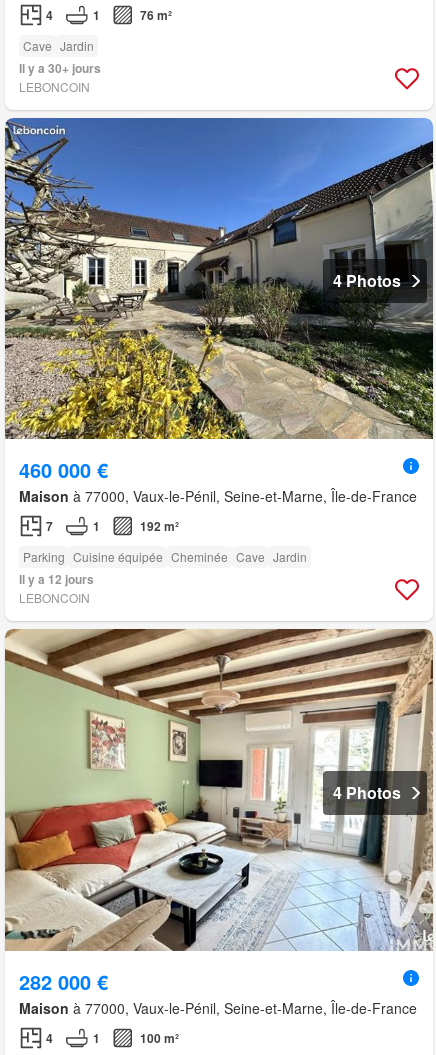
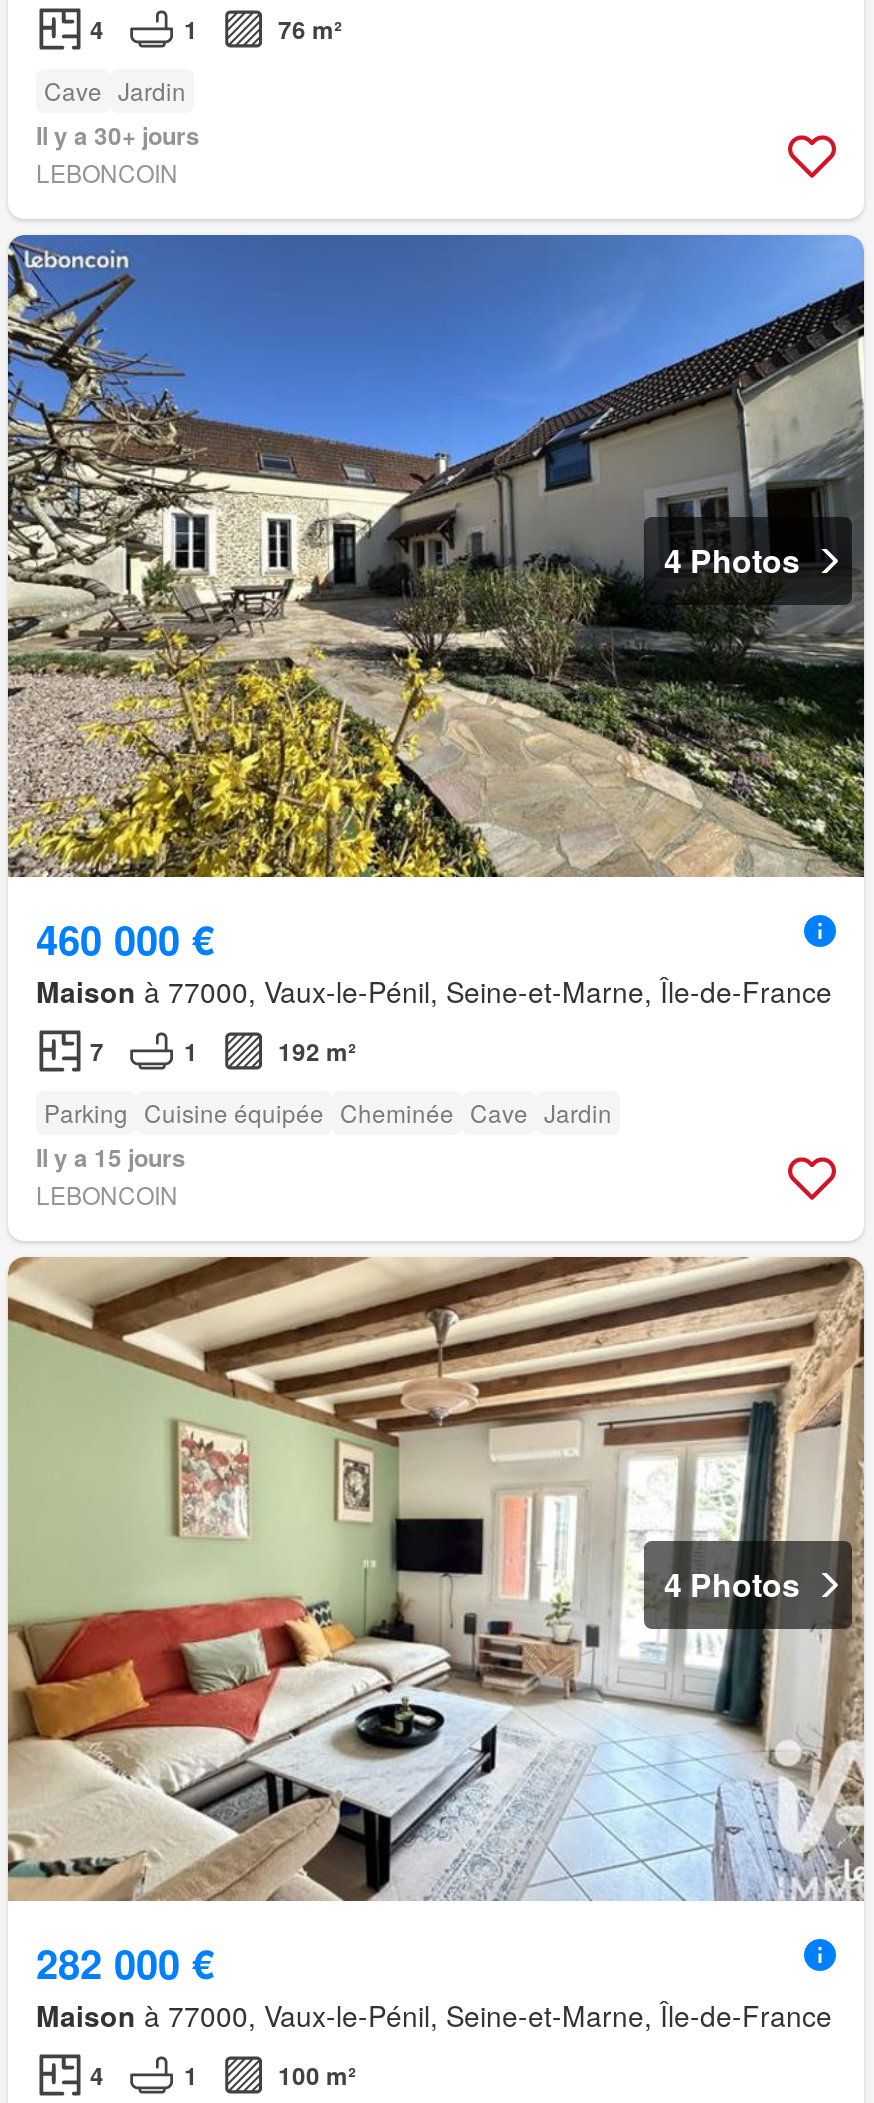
[19,570,94,588] Il y a 12 jours -> [36,1140,186,1176] Il y a 15 jours

